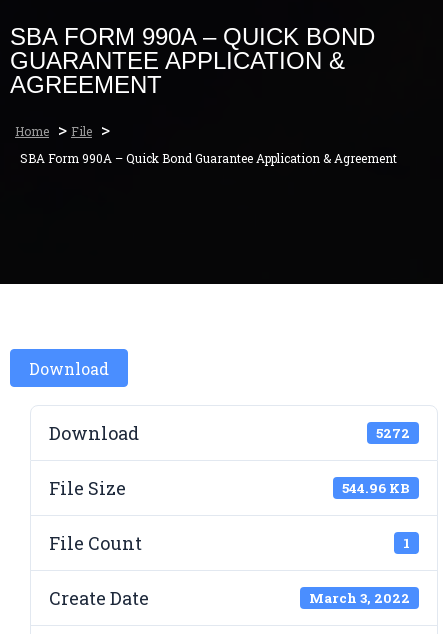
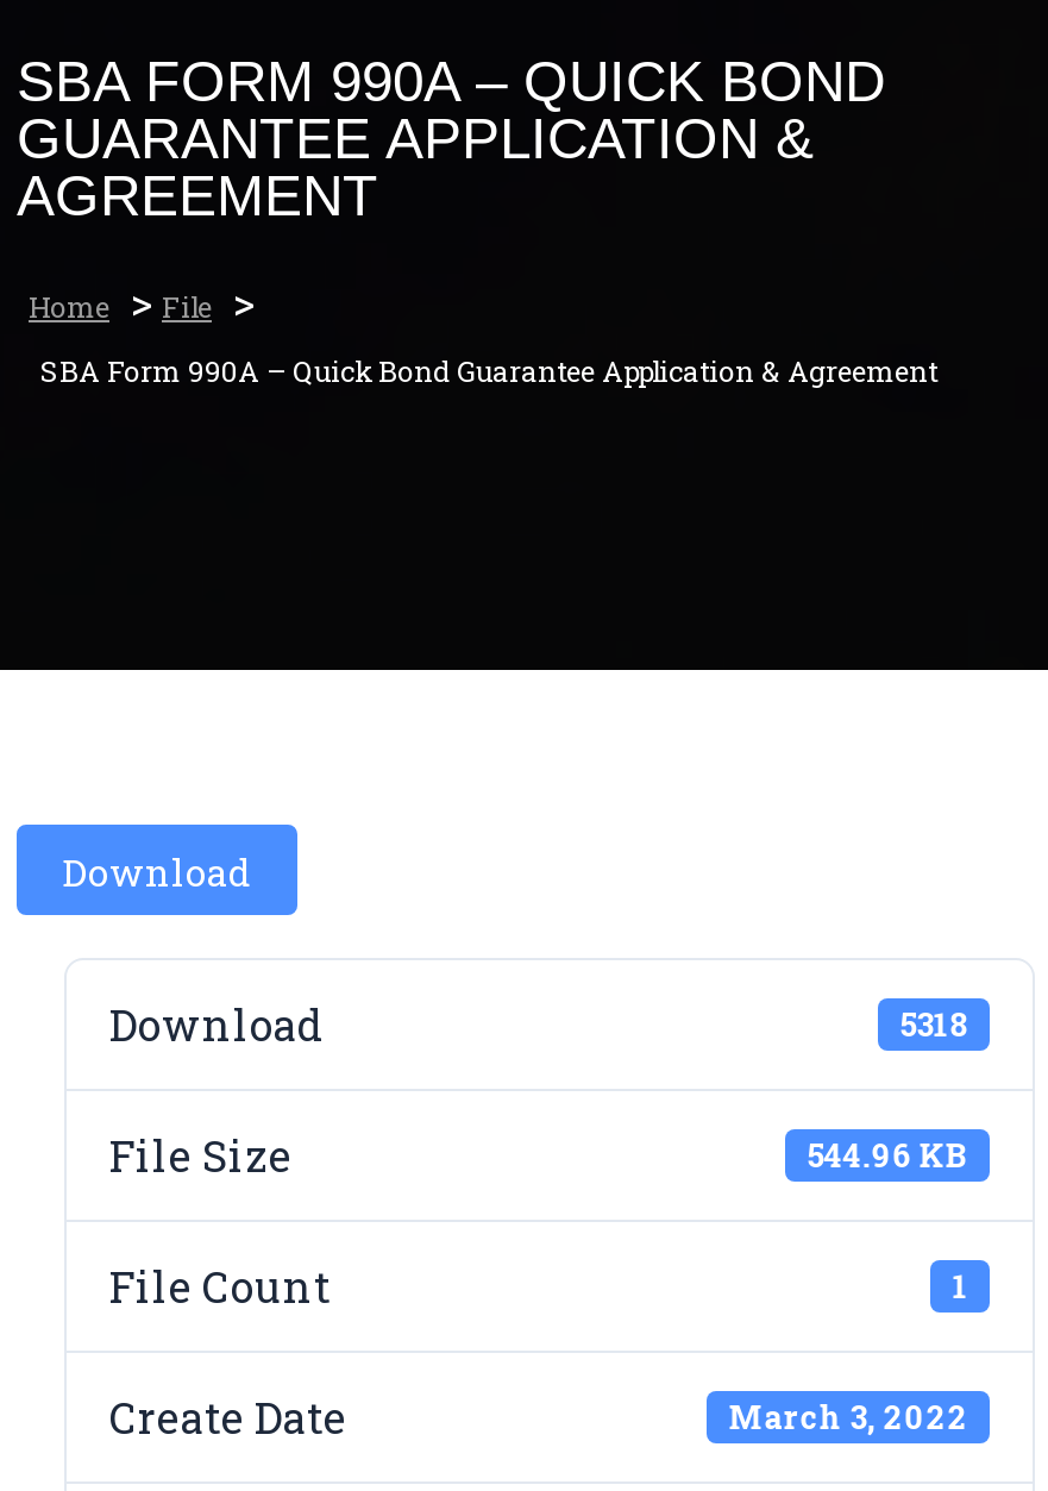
[376,423,410,441] 5272 -> [900,1002,969,1045] 5318

